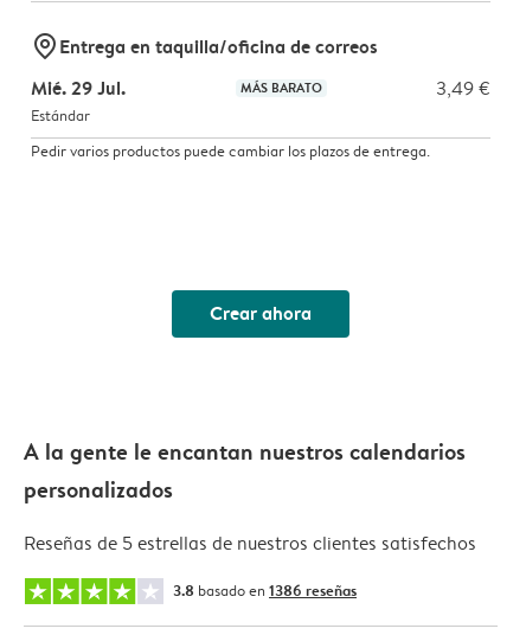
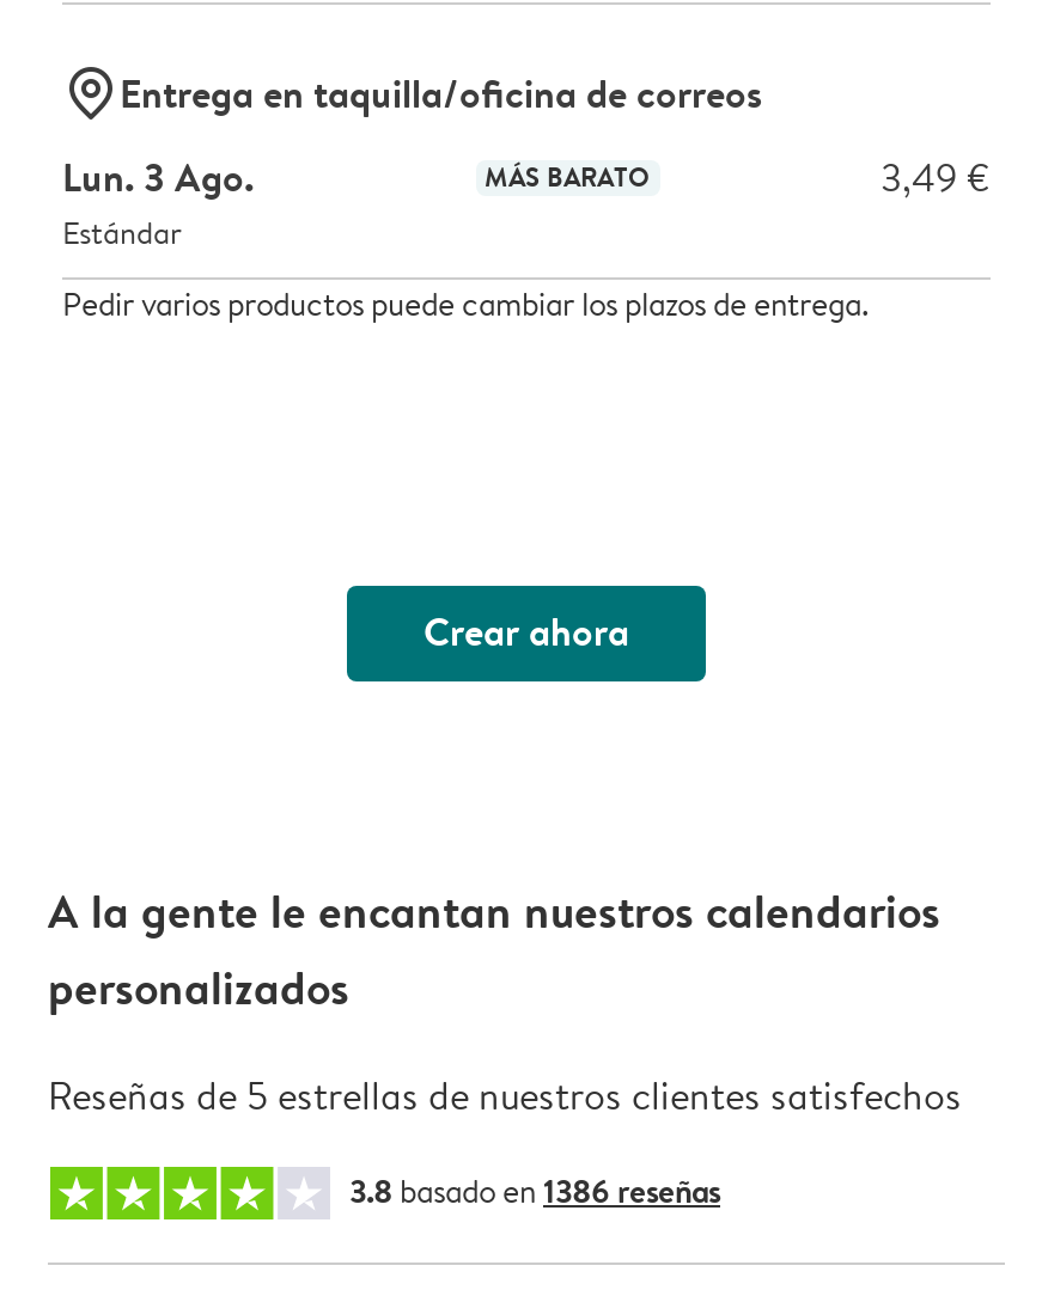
[31,74,126,100] Mié. 29 Jul. -> [62,150,254,203] Lun. 3 Ago.

